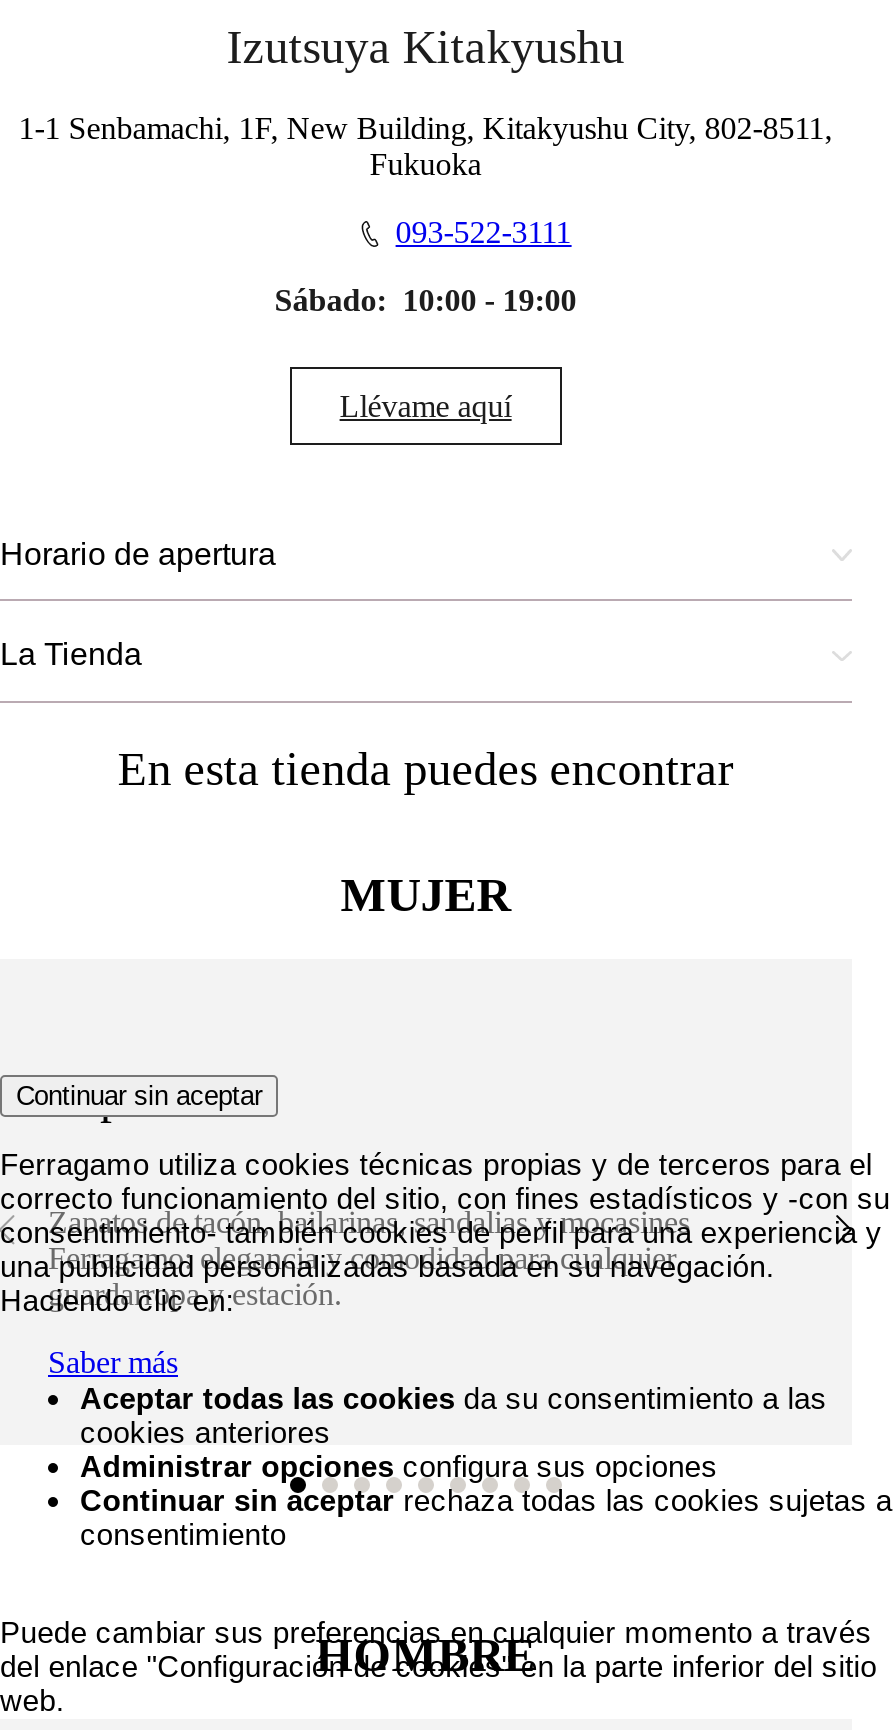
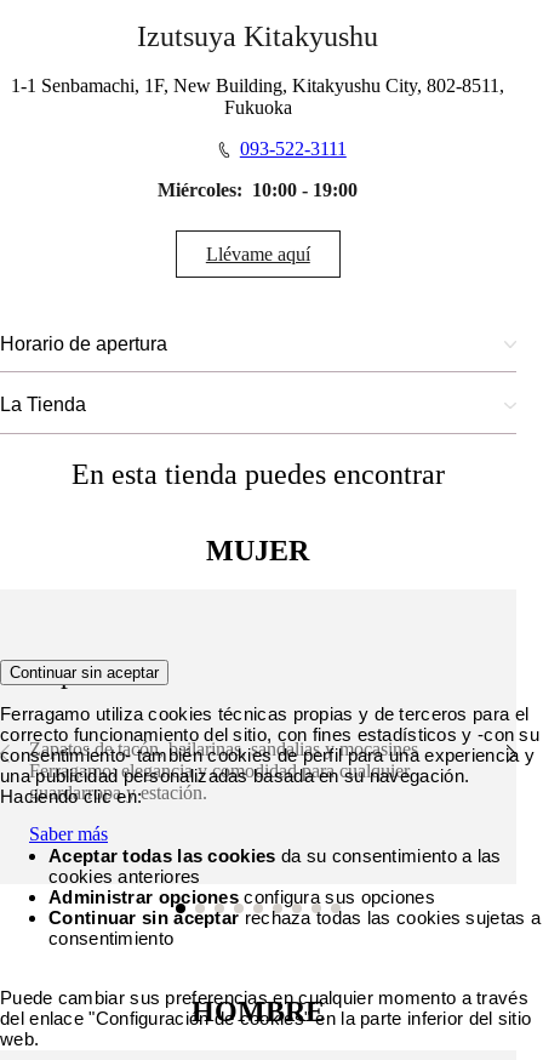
[275,283,577,317] Sábado: 10:00 - 19:00 -> [158,180,358,200] Miércoles: 10:00 - 19:00

